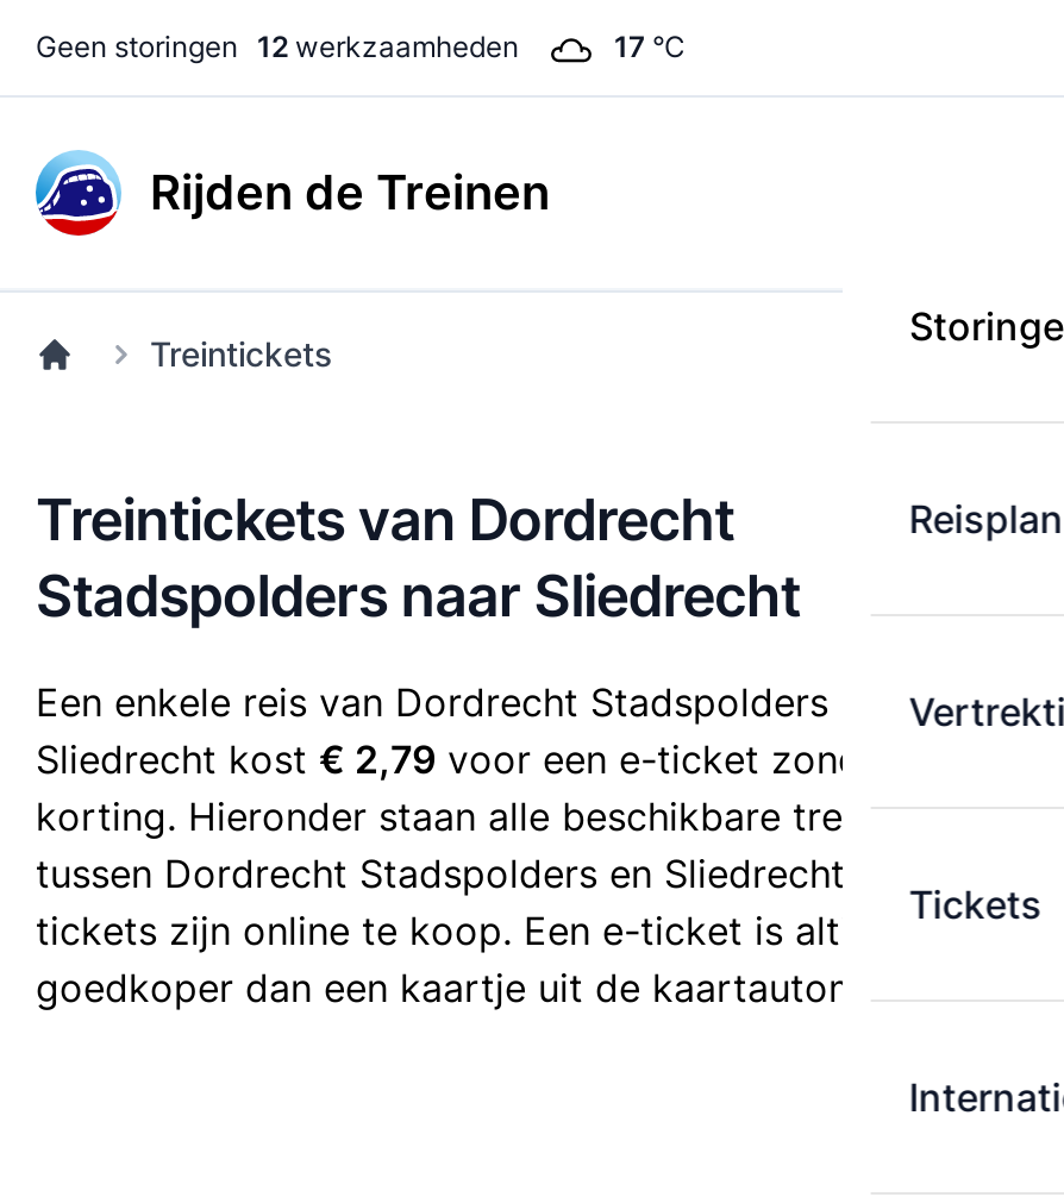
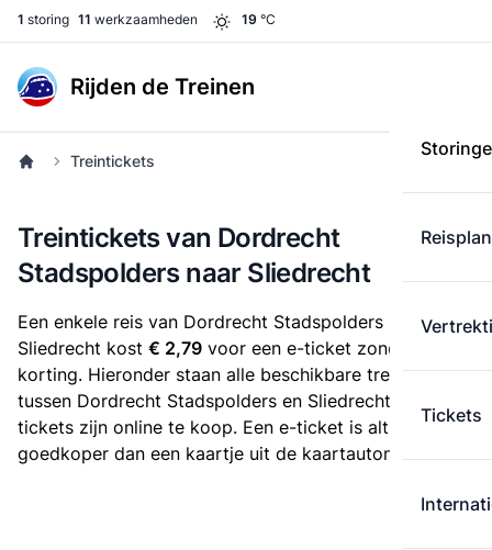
[36,29,519,64] Geen storingen 12 werkzaamheden -> [18,11,198,27] 1 storing 11 werkzaamheden
[614,29,686,64] 17 °C -> [242,11,276,27] 19 °C

